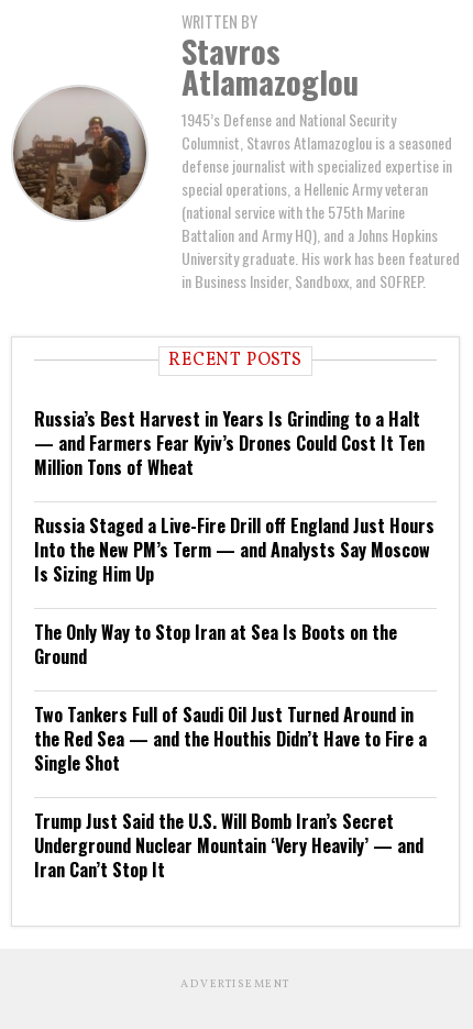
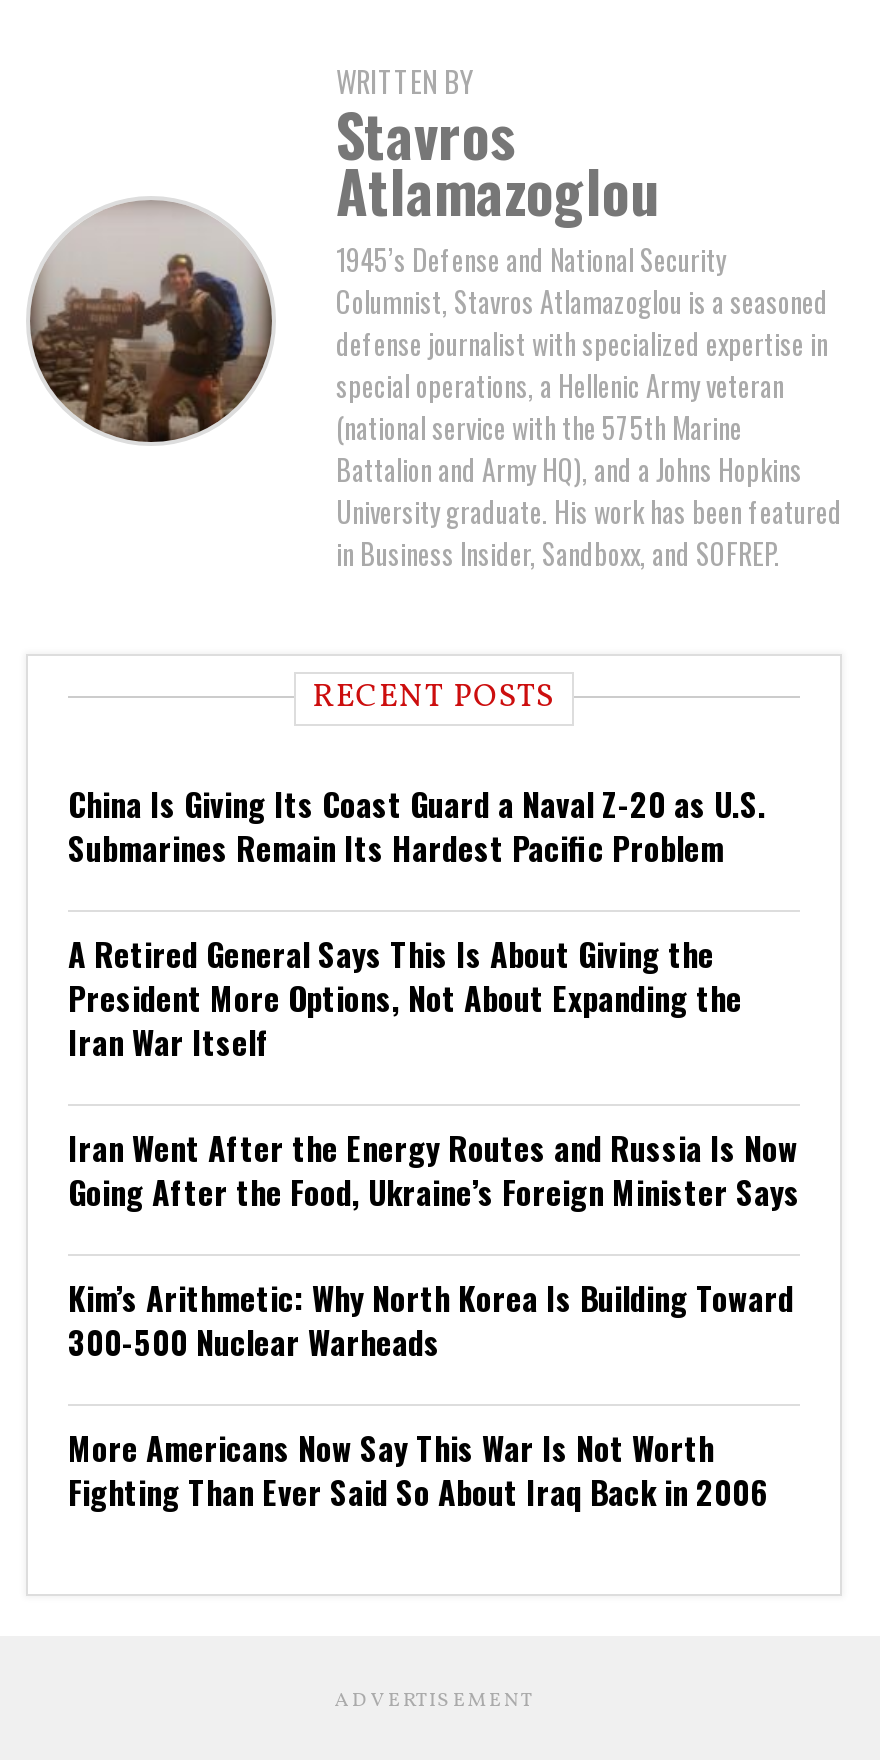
[34,406,425,481] Russia’s Best Harvest in Years Is Grinding to a Halt | — and Farmers Fear Kyiv’s Drones Could Cost It Ten | Million Tons of Wheat -> [68,781,766,873] China Is Giving Its Coast Guard a Naval Z-20 as U.S. | Submarines Remain Its Hardest Pacific Problem
[34,513,435,588] Russia Staged a Live-Fire Drill off England Just Hours | Into the New PM’s Term — and Analysts Say Moscow | Is Sizing Him Up -> [68,931,742,1067] A Retired General Says This Is About Giving the | President More Options, Not About Expanding the | Iran War Itself
[34,619,397,670] The Only Way to Stop Iran at Sea Is Boots on the | Ground -> [68,1125,800,1217] Iran Went After the Energy Routes and Russia Is Now | Going After the Food, Ukraine’s Foreign Minister Says
[34,702,427,777] Two Tankers Full of Saudi Oil Just Turned Around in | the Red Sea — and the Houthis Didn’t Have to Fire a | Single Shot -> [68,1275,794,1367] Kim’s Arithmetic: Why North Korea Is Building Toward | 300-500 Nuclear Warheads
[34,809,424,883] Trump Just Said the U.S. Will Bomb Iran’s Secret | Underground Nuclear Mountain ‘Very Heavily’ — and | Iran Can’t Stop It -> [68,1425,768,1517] More Americans Now Say This War Is Not Worth | Fighting Than Ever Said So About Iraq Back in 2006

